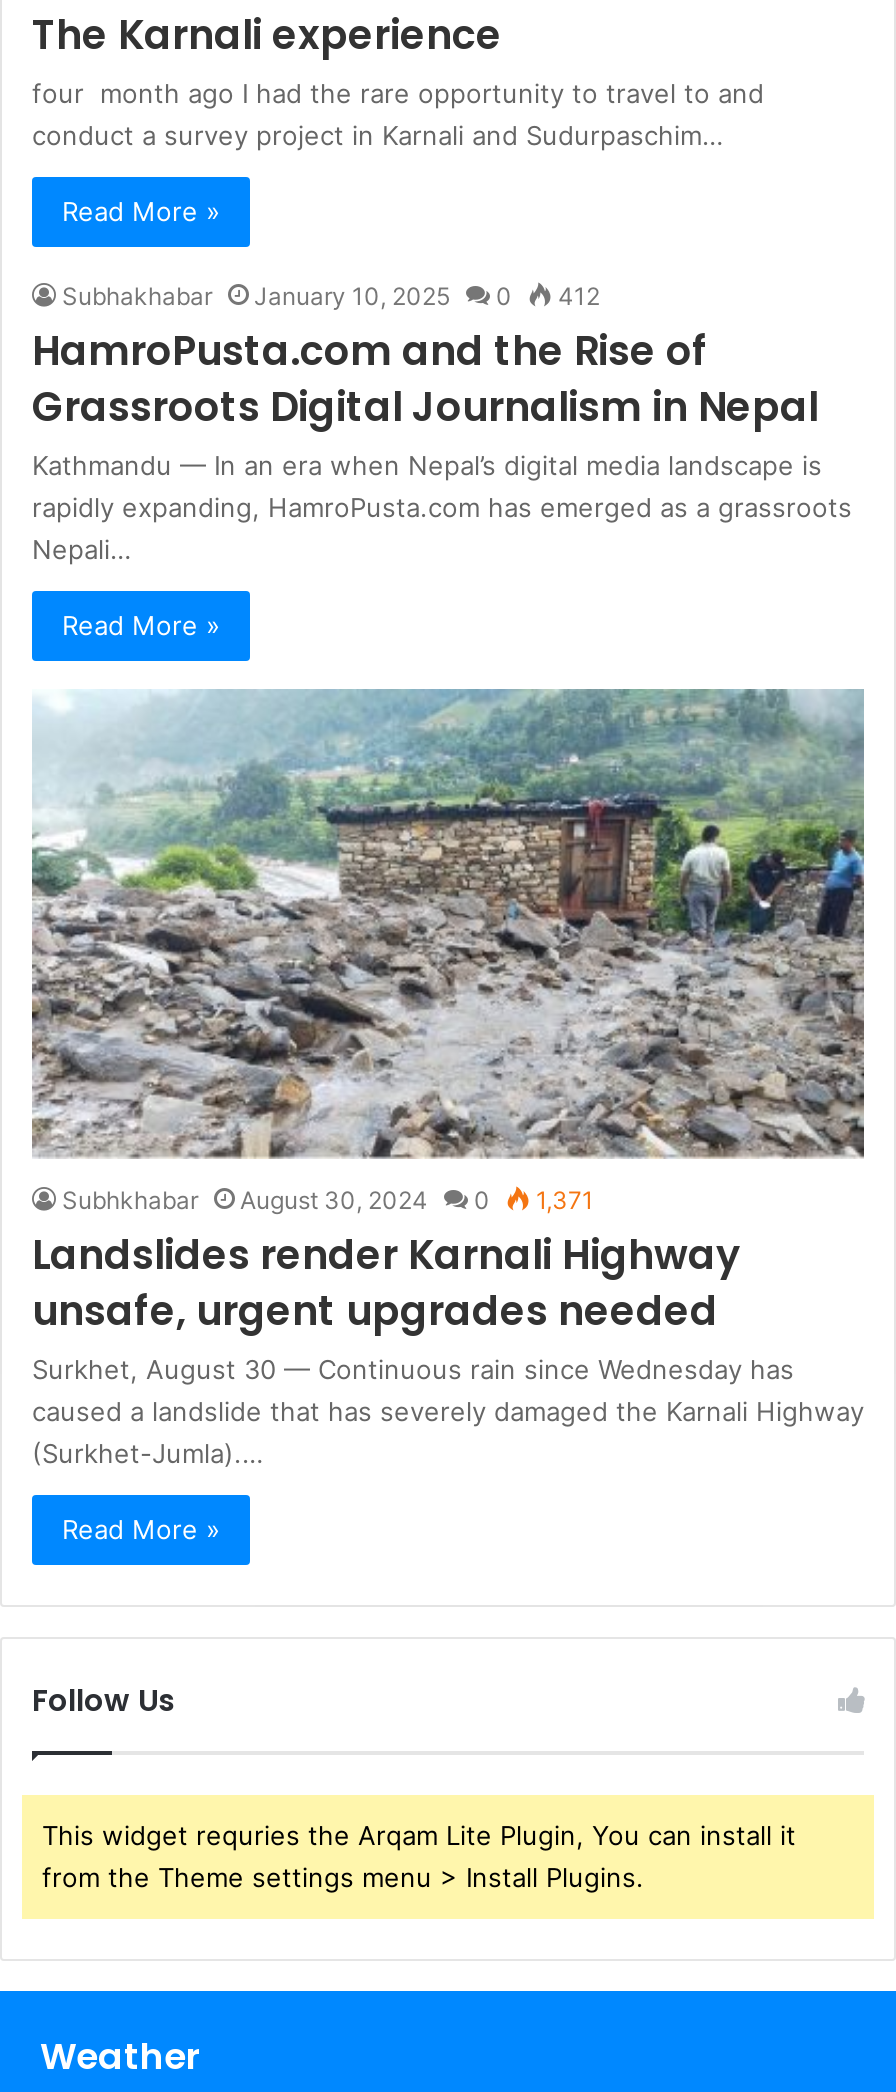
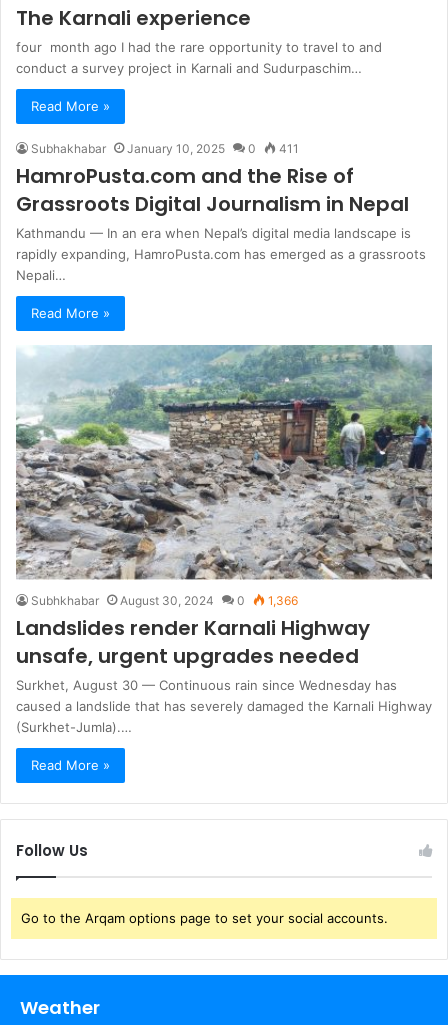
[62,282,600,312] Subhakhabar January 10, 2025 0 412 -> [31,141,299,156] Subhakhabar January 10, 2025 0 411
[62,1185,594,1215] Subhkhabar August 30, 2024 0 1,371 -> [31,593,298,608] Subhkhabar August 30, 2024 0 1,366
[42,1819,796,1893] This widget requries the Arqam Lite Plugin, You can install it | from the Theme settings menu > Install Plugins. -> [21,910,388,926] Go to the Arqam options page to set your social accounts.

